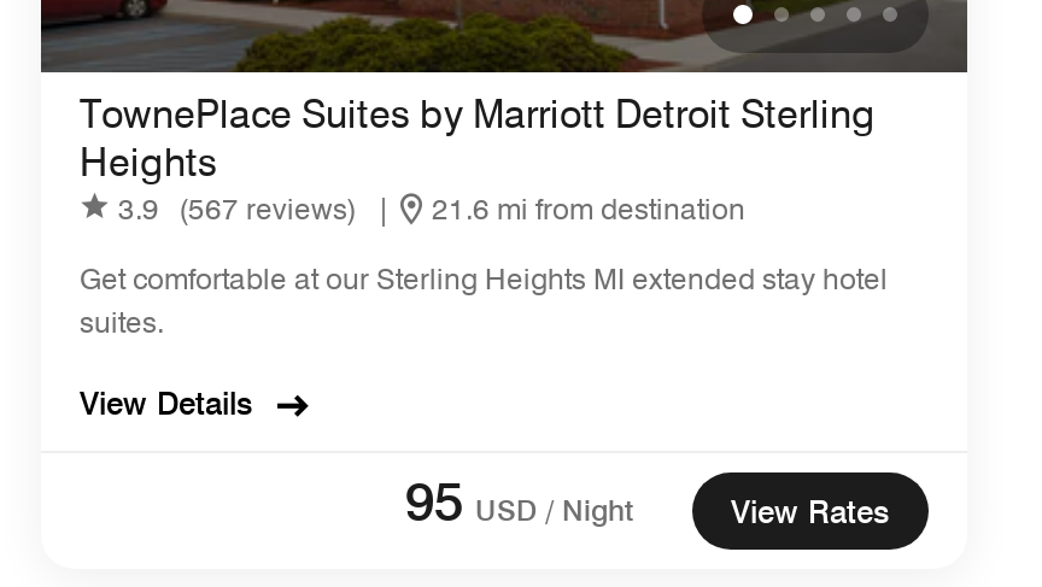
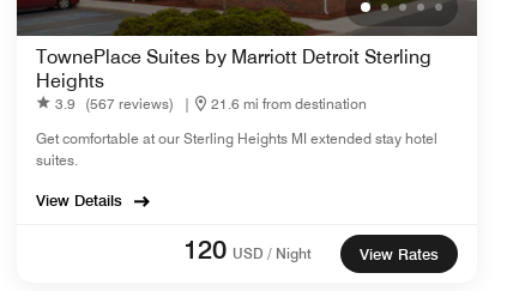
[405,470,634,533] 95 USD / Night -> [183,234,312,265] 120 USD / Night

